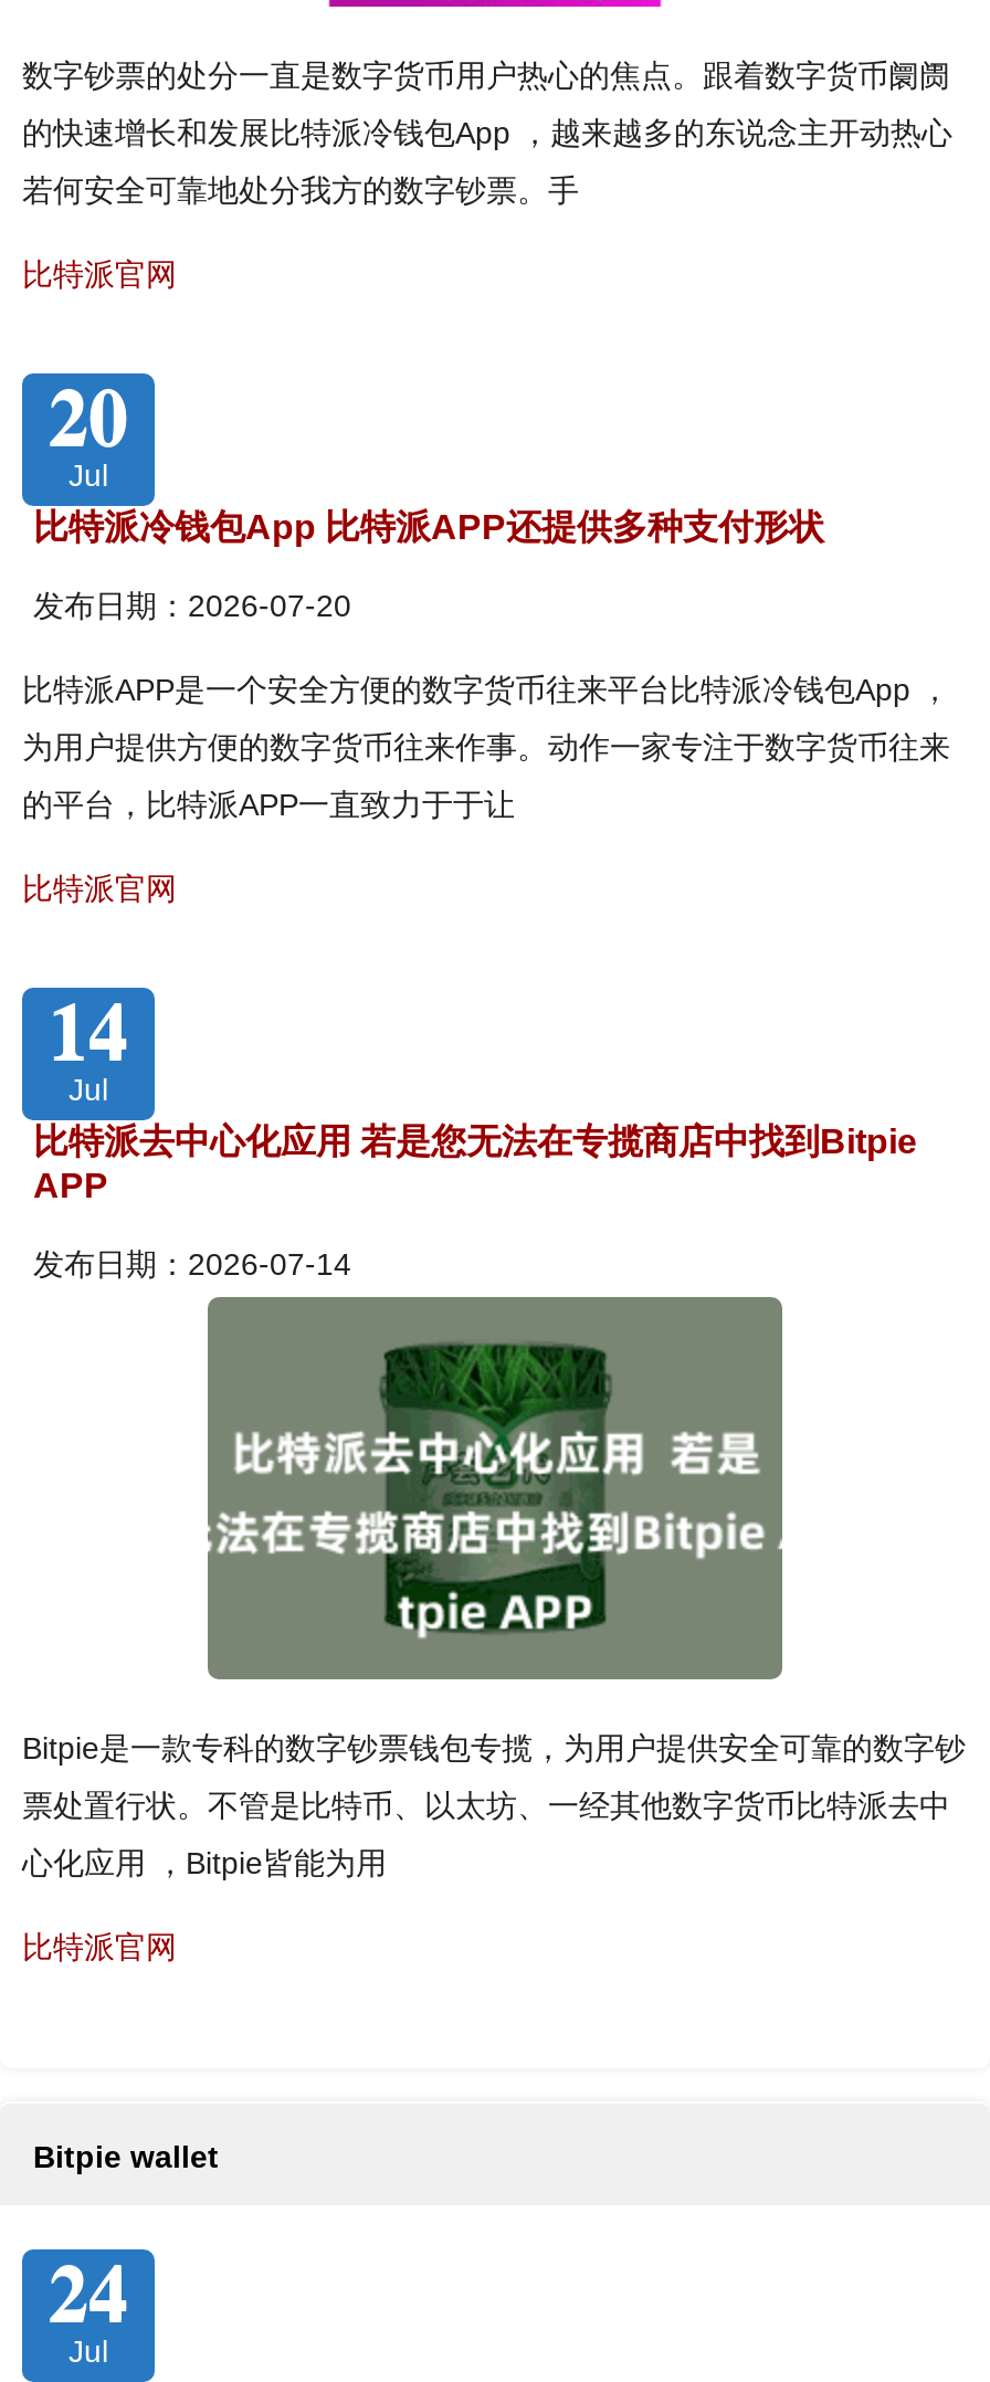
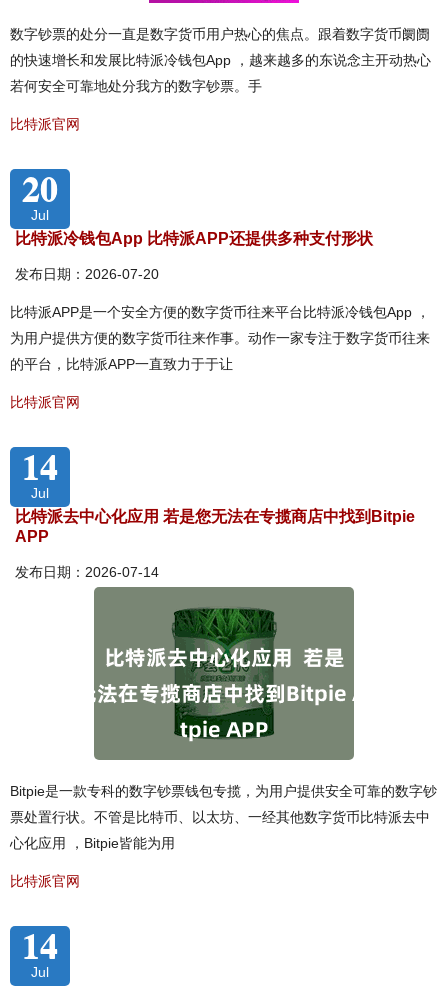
[33,2139,219,2347] Bitpie wallet | 24 -> [22,918,58,970] 14

